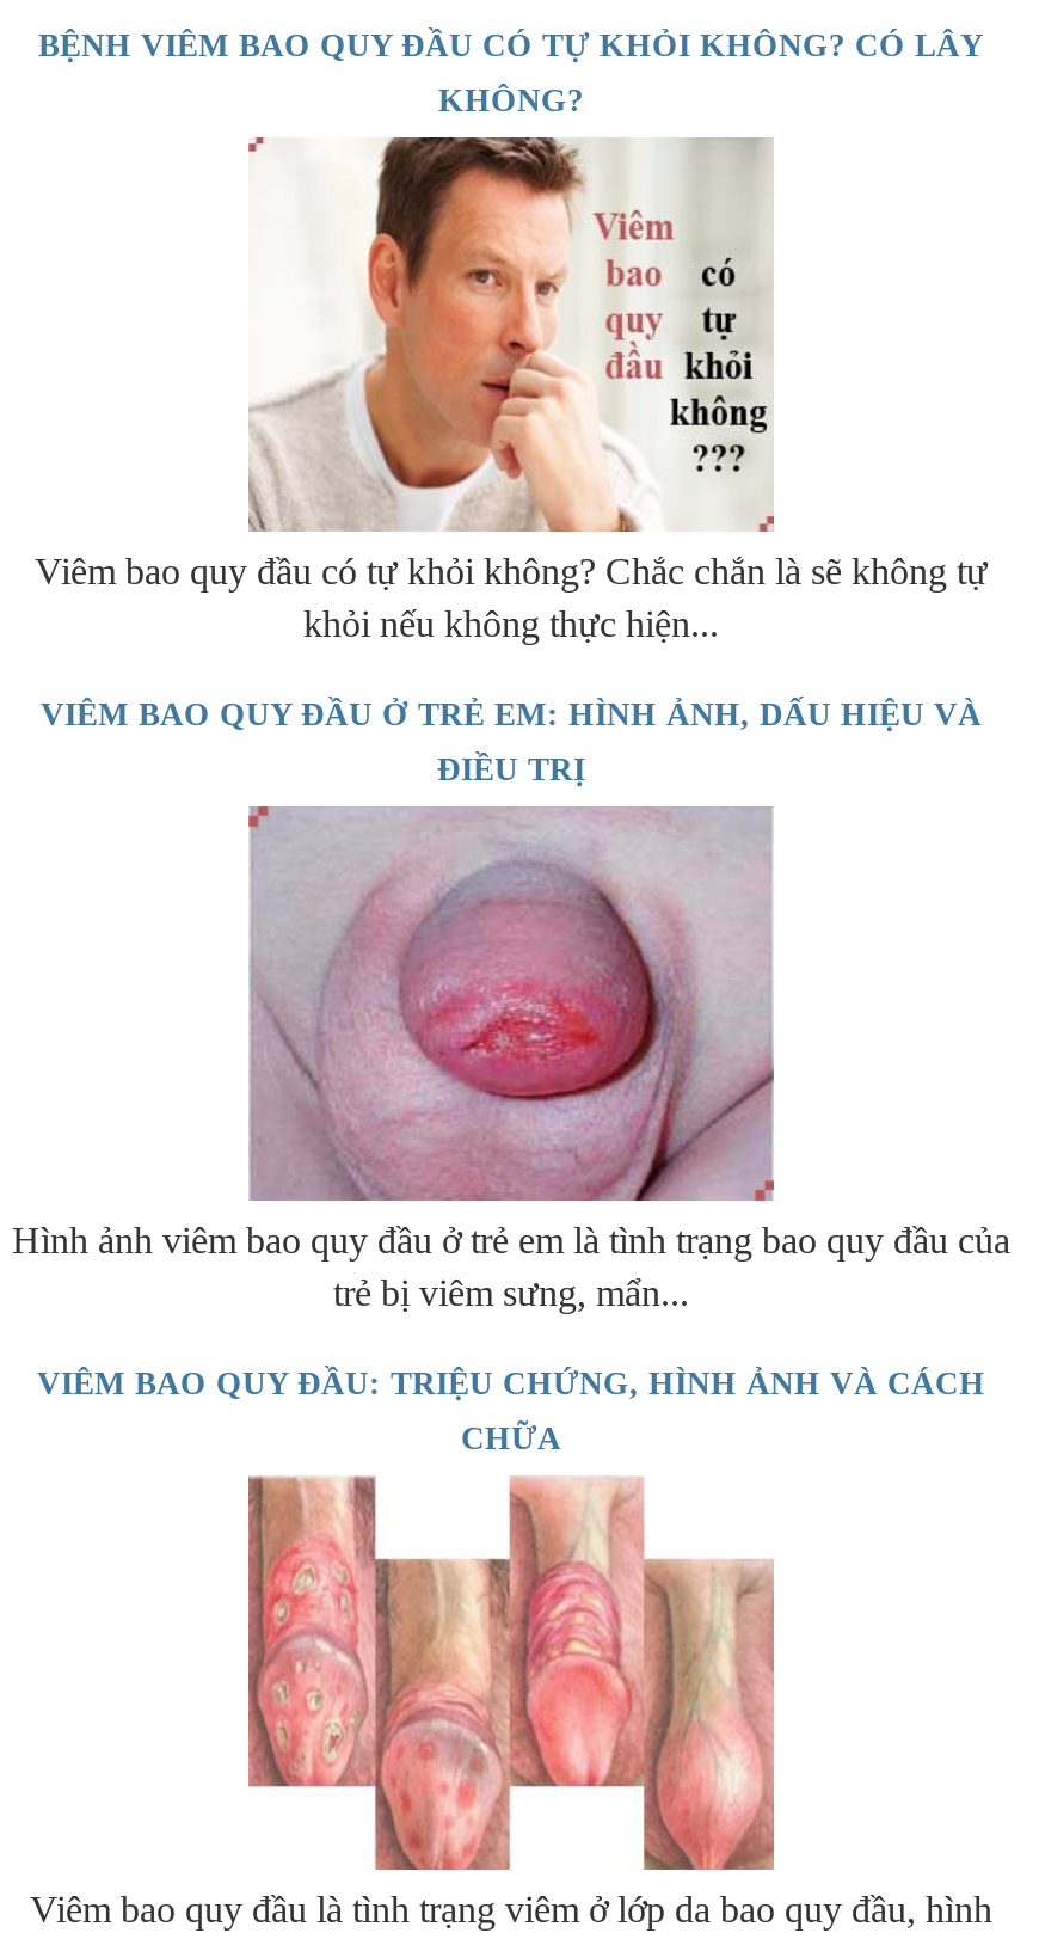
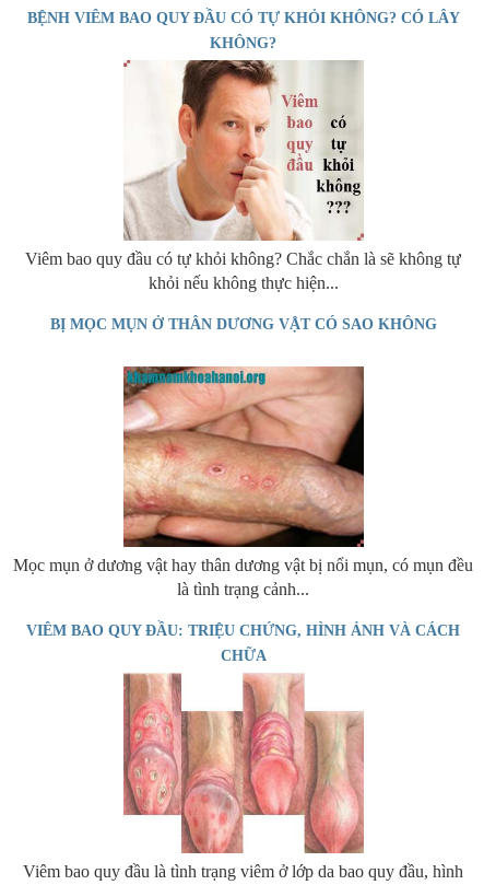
[41,697,982,788] VIÊM BAO QUY ĐẦU Ở TRẺ EM: HÌNH ẢNH, DẤU HIỆU VÀ | ĐIỀU TRỊ -> [50,316,437,333] BỊ MỌC MỤN Ở THÂN DƯƠNG VẬT CÓ SAO KHÔNG
[12,806,1010,1313] [image] | Hình ảnh viêm bao quy đầu ở trẻ em là tình trạng bao quy đầu của | trẻ bị viêm sưng, mẩn... -> [14,366,474,599] [image] | Mọc mụn ở dương vật hay thân dương vật bị nổi mụn, có mụn đều | là tình trạng cảnh...

